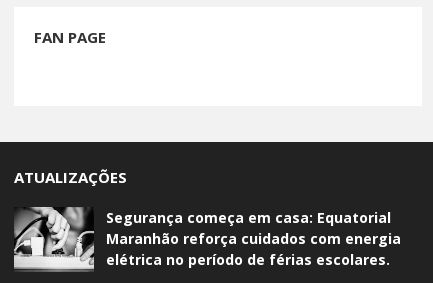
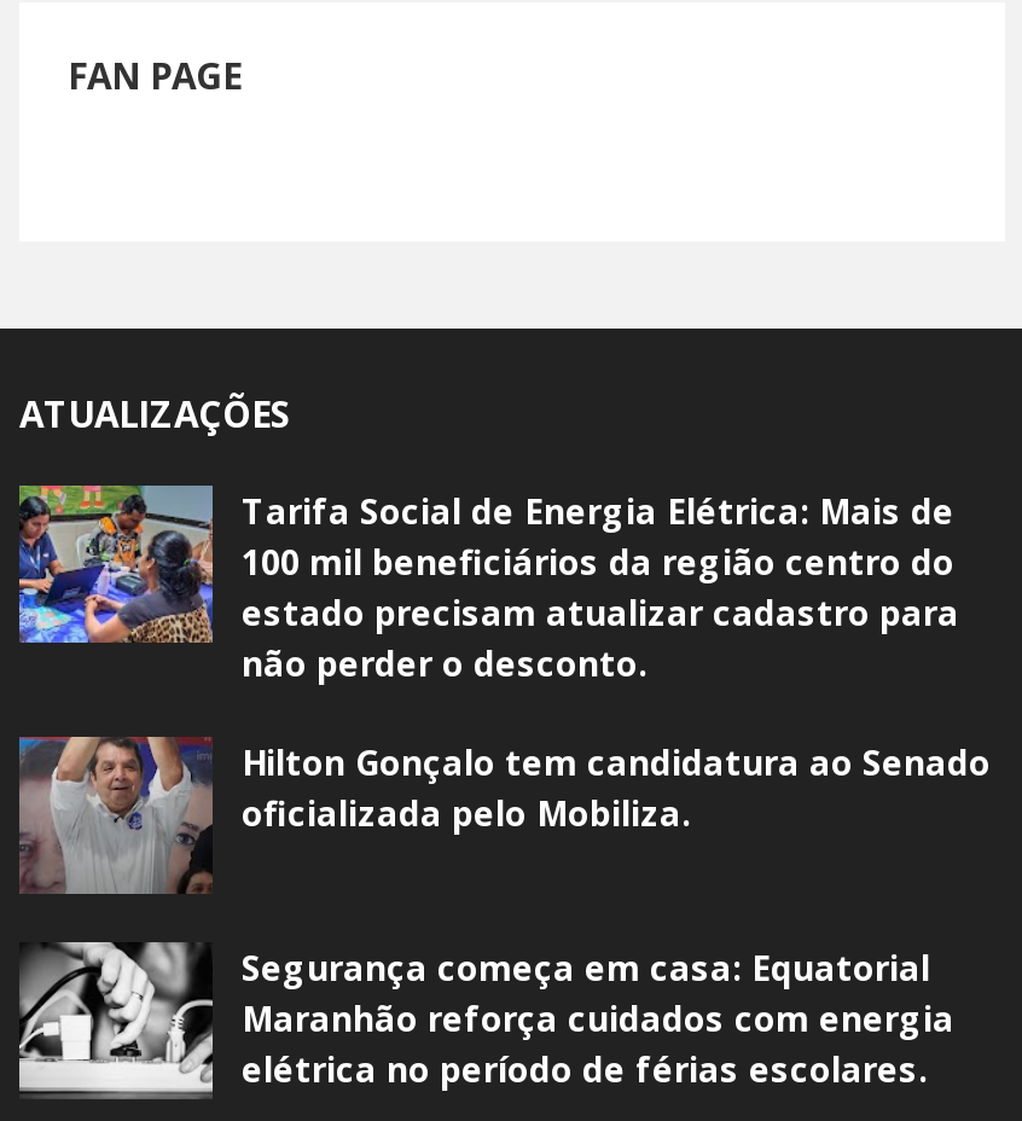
none -> [17,483,991,835] [image] | Tarifa Social de Energia Elétrica: Mais de | 100 mil beneficiários da região centro do | estado precisam atualizar cadastro para | não perder o desconto. | Hilton Gonçalo tem candidatura ao Senado | oficializada pelo Mobiliza.
none -> [17,734,213,894] [image]

